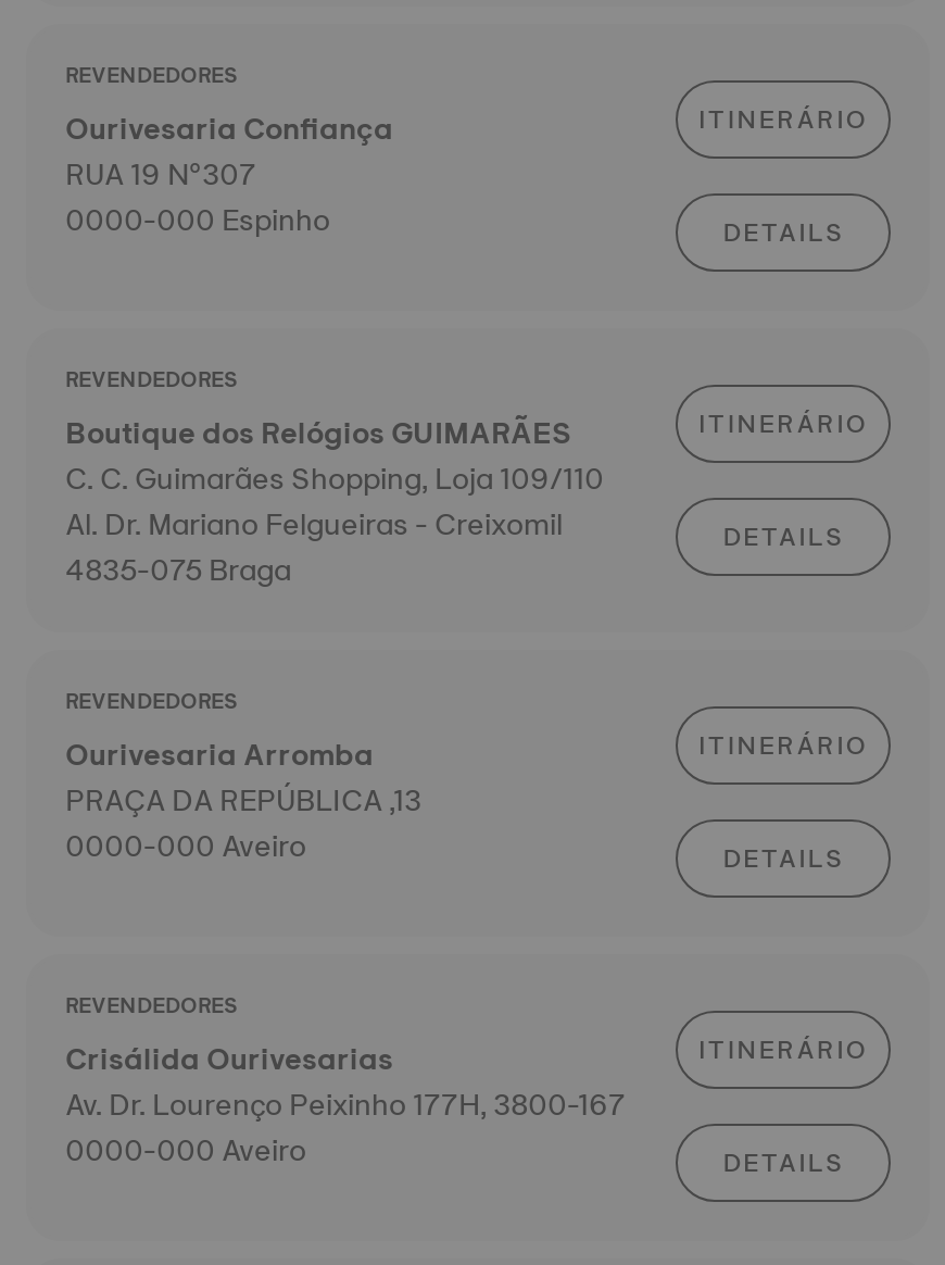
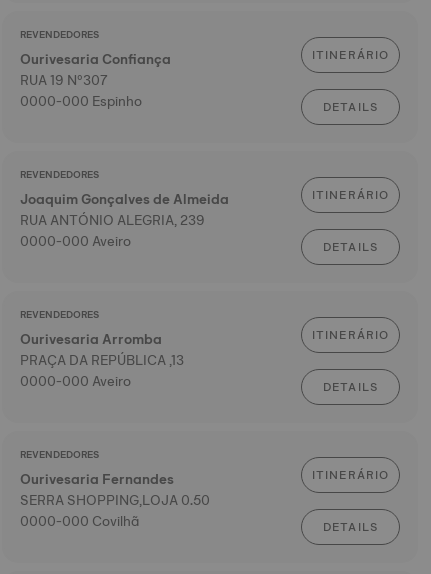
[65,406,604,596] Boutique dos Relógios GUIMARÃES | C. C. Guimarães Shopping, Loja 109/110 | Al. Dr. Mariano Felgueiras - Creixomil | 4835-075 Braga -> [20,187,229,253] Joaquim Gonçalves de Almeida | RUA ANTÓNIO ALEGRIA, 239 | 0000-000 Aveiro
[65,1032,626,1176] Crisálida Ourivesarias | Av. Dr. Lourenço Peixinho 177H, 3800-167 | 0000-000 Aveiro -> [20,467,210,533] Ourivesaria Fernandes | SERRA SHOPPING,LOJA 0.50 | 0000-000 Covilhã

